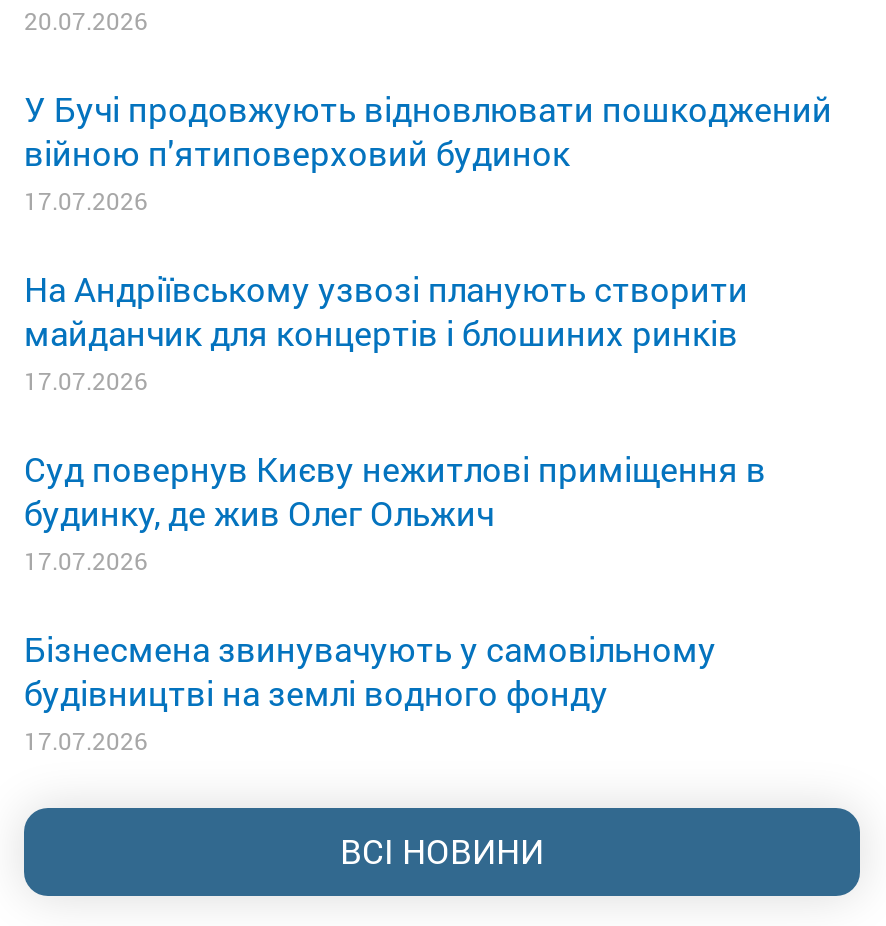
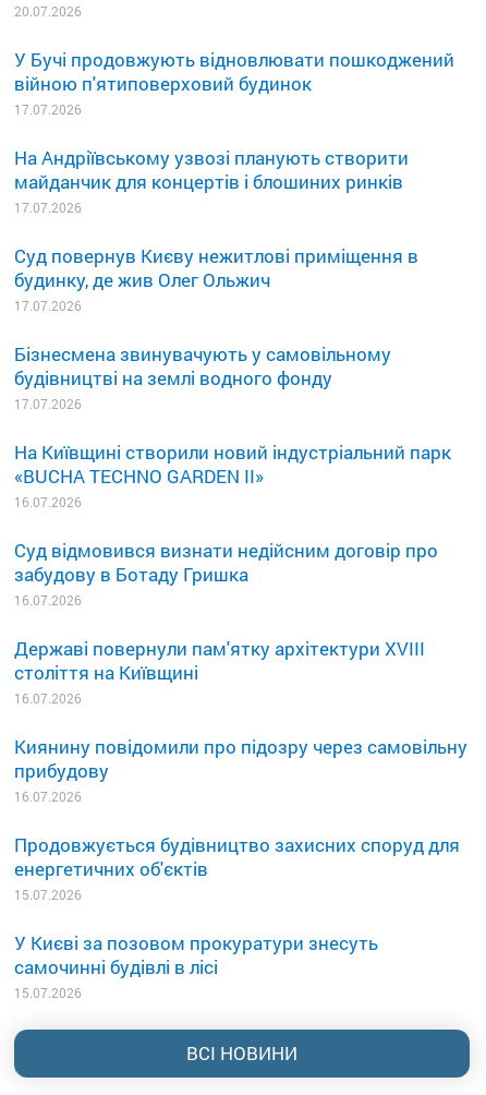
none -> [14,440,467,1002] На Київщині створили новий індустріальний парк | «BUCHA TECHNO GARDEN II» | 16.07.2026 | Суд відмовився визнати недійсним договір про | забудову в Ботаду Гришка | 16.07.2026 | Державі повернули пам'ятку архітектури XVIII | століття на Київщині | 16.07.2026 | Киянину повідомили про підозру через самовільну | прибудову | 16.07.2026 | Продовжується будівництво захисних споруд для | енергетичних об'єктів | 15.07.2026 | У Києві за позовом прокуратури знесуть | самочинні будівлі в лісі | 15.07.2026

